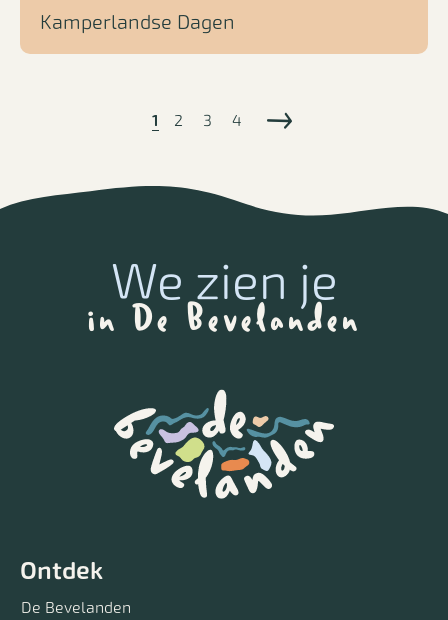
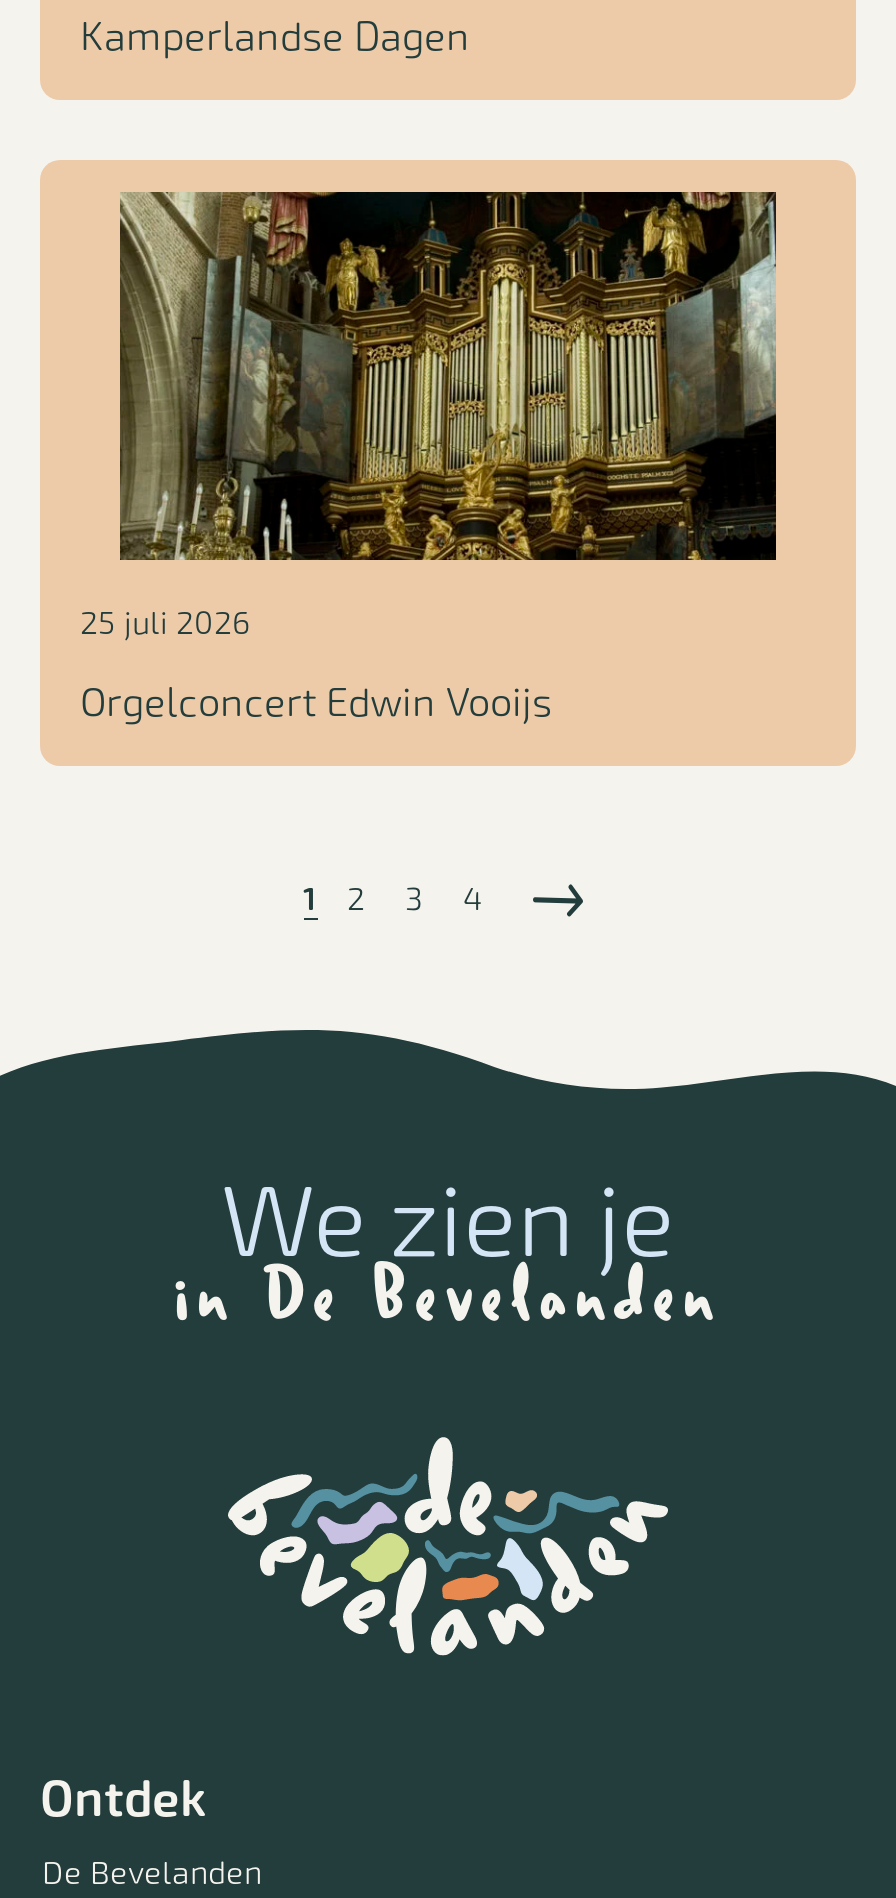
none -> [80,189,778,726] [image] | 25 juli 2026 | Orgelconcert Edwin Vooijs

